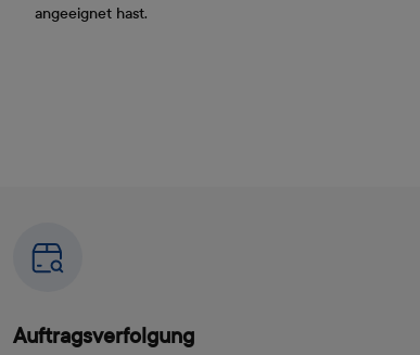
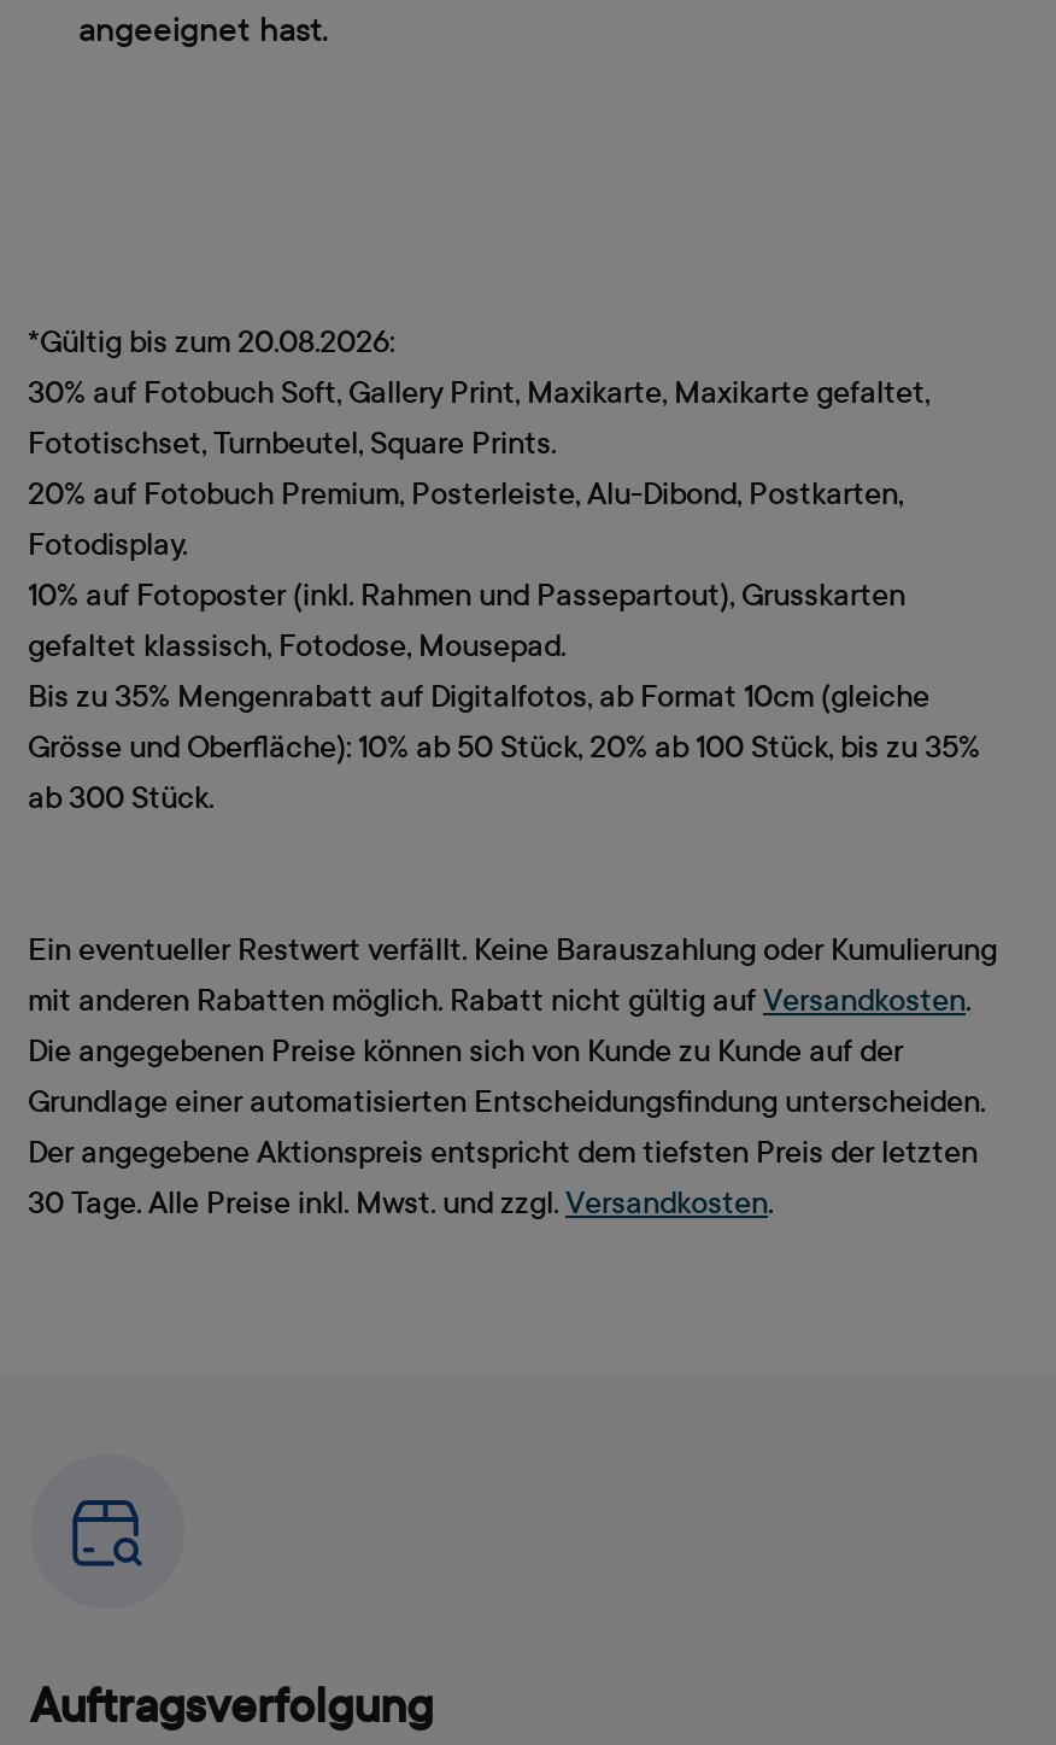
none -> [28,325,980,815] *Gültig bis zum 20.08.2026: | 30% auf Fotobuch Soft, Gallery Print, Maxikarte, Maxikarte gefaltet, | Fototischset, Turnbeutel, Square Prints. | 20% auf Fotobuch Premium, Posterleiste, Alu-Dibond, Postkarten, | Fotodisplay. | 10% auf Fotoposter (inkl. Rahmen und Passepartout), Grusskarten | gefaltet klassisch, Fotodose, Mousepad. | Bis zu 35% Mengenrabatt auf Digitalfotos, ab Format 10cm (gleiche | Grösse und Oberfläche): 10% ab 50 Stück, 20% ab 100 Stück, bis zu 35% | ab 300 Stück.
none -> [28,933,997,1220] Ein eventueller Restwert verfällt. Keine Barauszahlung oder Kumulierung | mit anderen Rabatten möglich. Rabatt nicht gültig auf Versandkosten | Die angegebenen Preise können sich von Kunde zu Kunde auf der | Grundlage einer automatisierten Entscheidungsfindung unterscheiden. | Der angegebene Aktionspreis entspricht dem tiefsten Preis der letzten | 30 Tage. Alle Preise inkl. Mwst. und zzgl. Versandkosten

